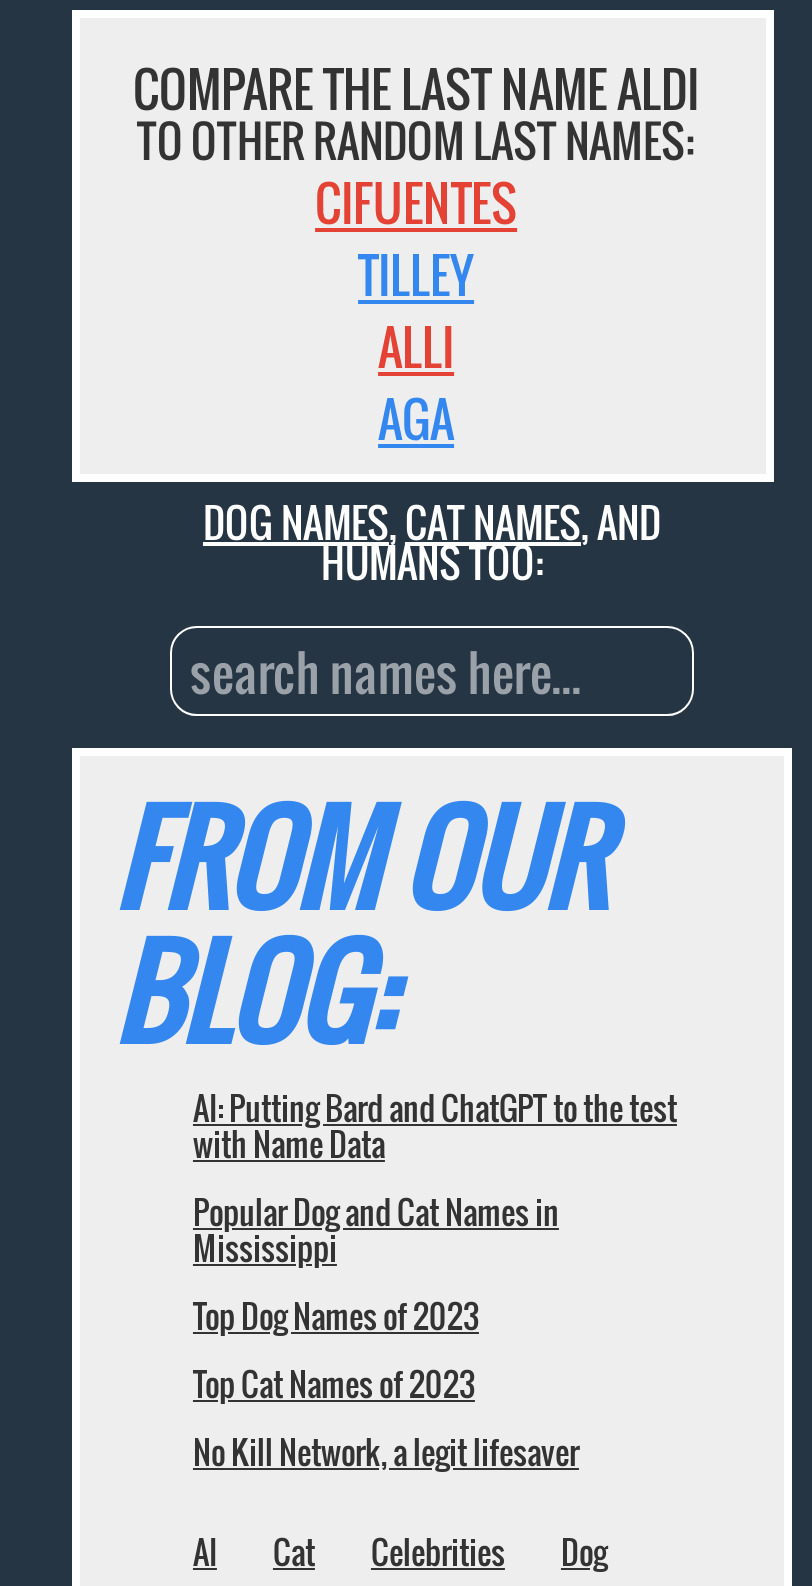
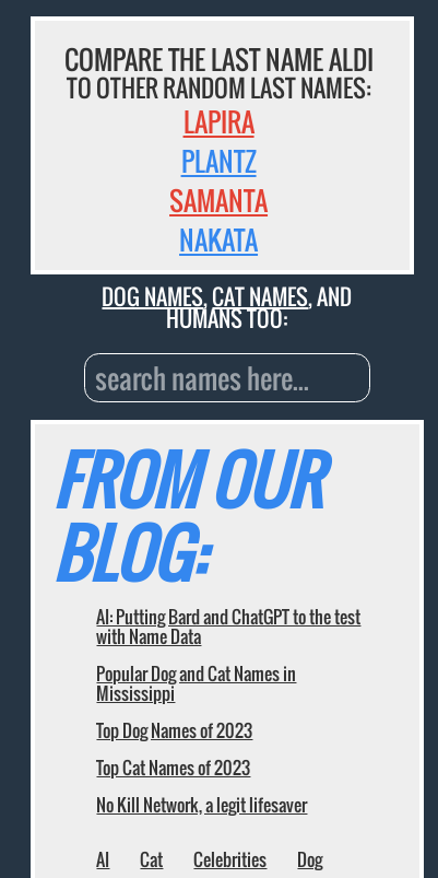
[315,165,517,453] CIFUENTES | TILLEY | ALLI | AGA -> [169,101,268,259] LAPIRA | PLANTZ | SAMANTA | NAKATA

